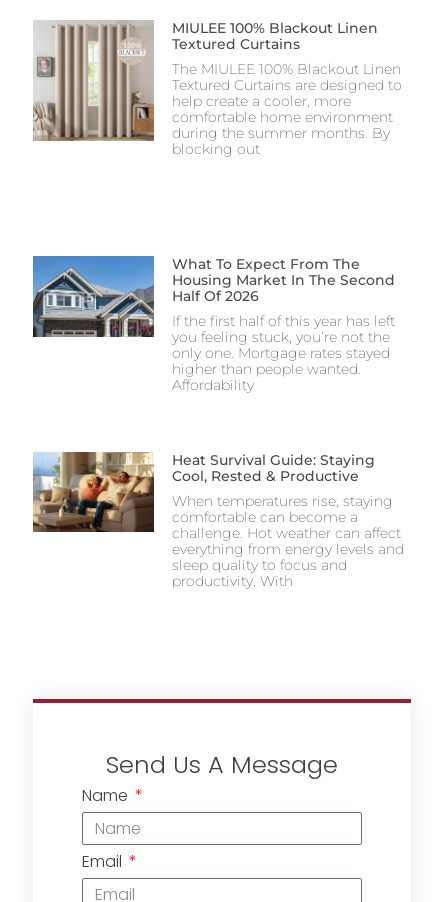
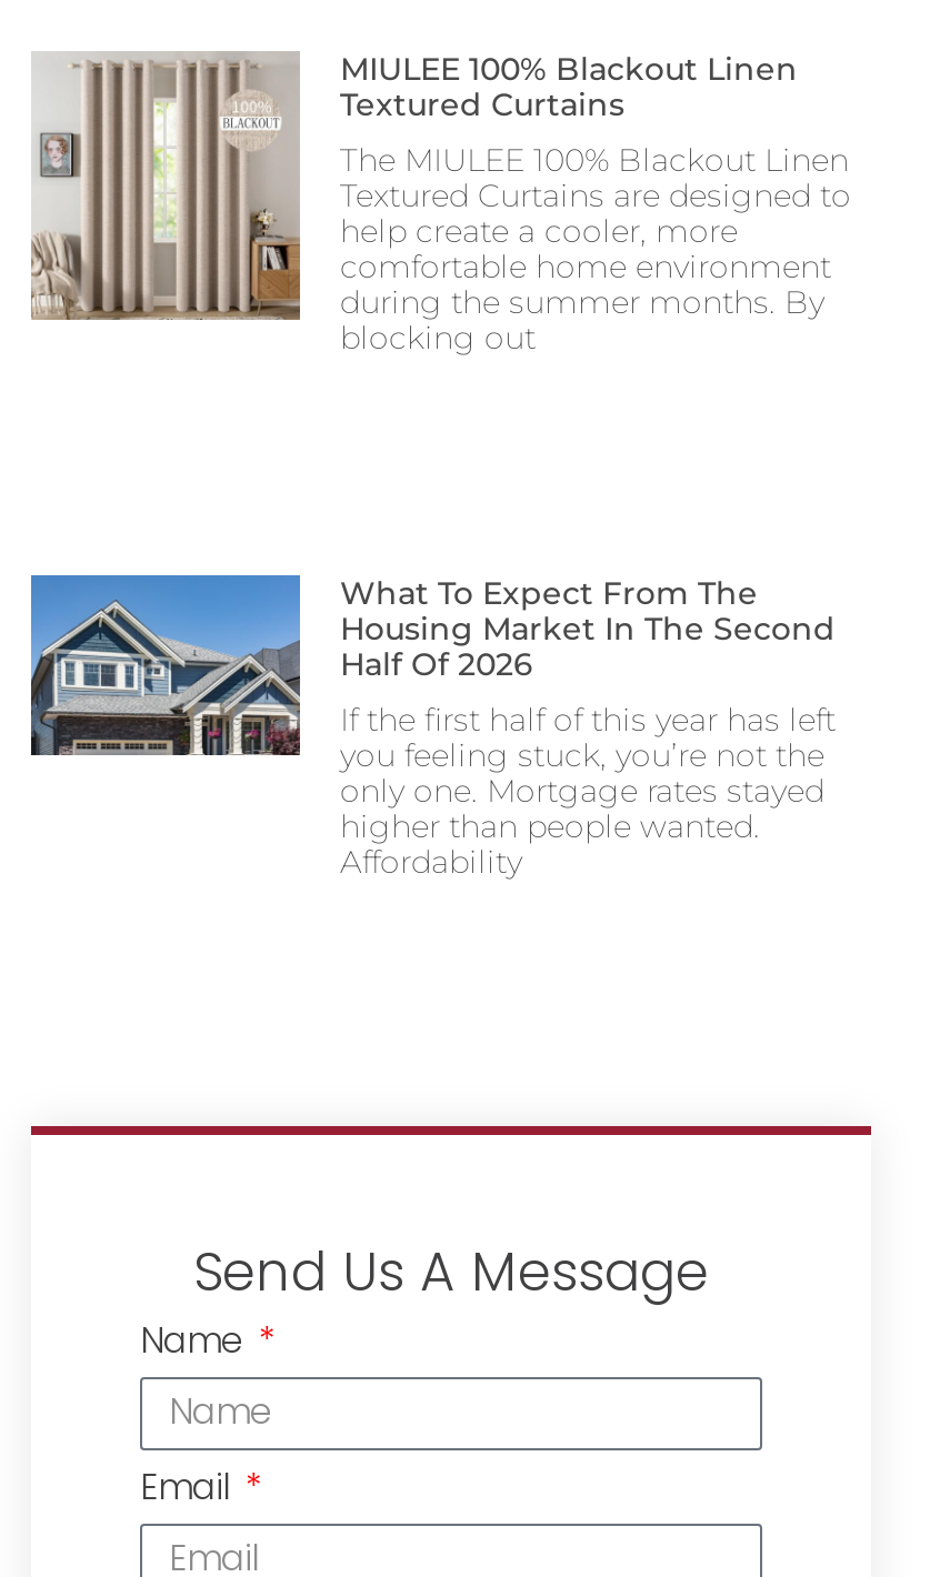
[32,451,404,590] [image] | Heat Survival Guide: Staying | Cool, Rested & Productive | When temperatures rise, staying | comfortable can become a | challenge. Hot weather can affect | everything from energy levels and | sleep quality to focus and | productivity. With -> none

